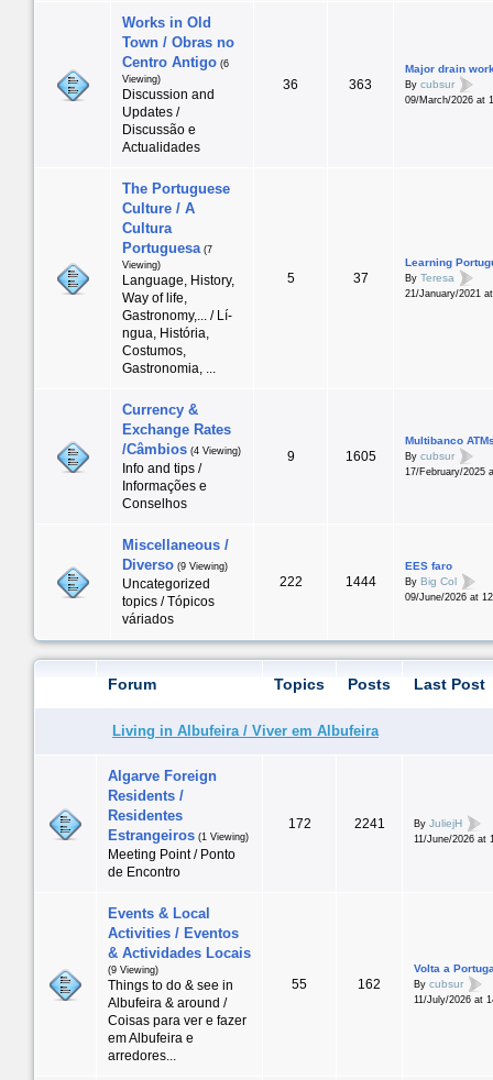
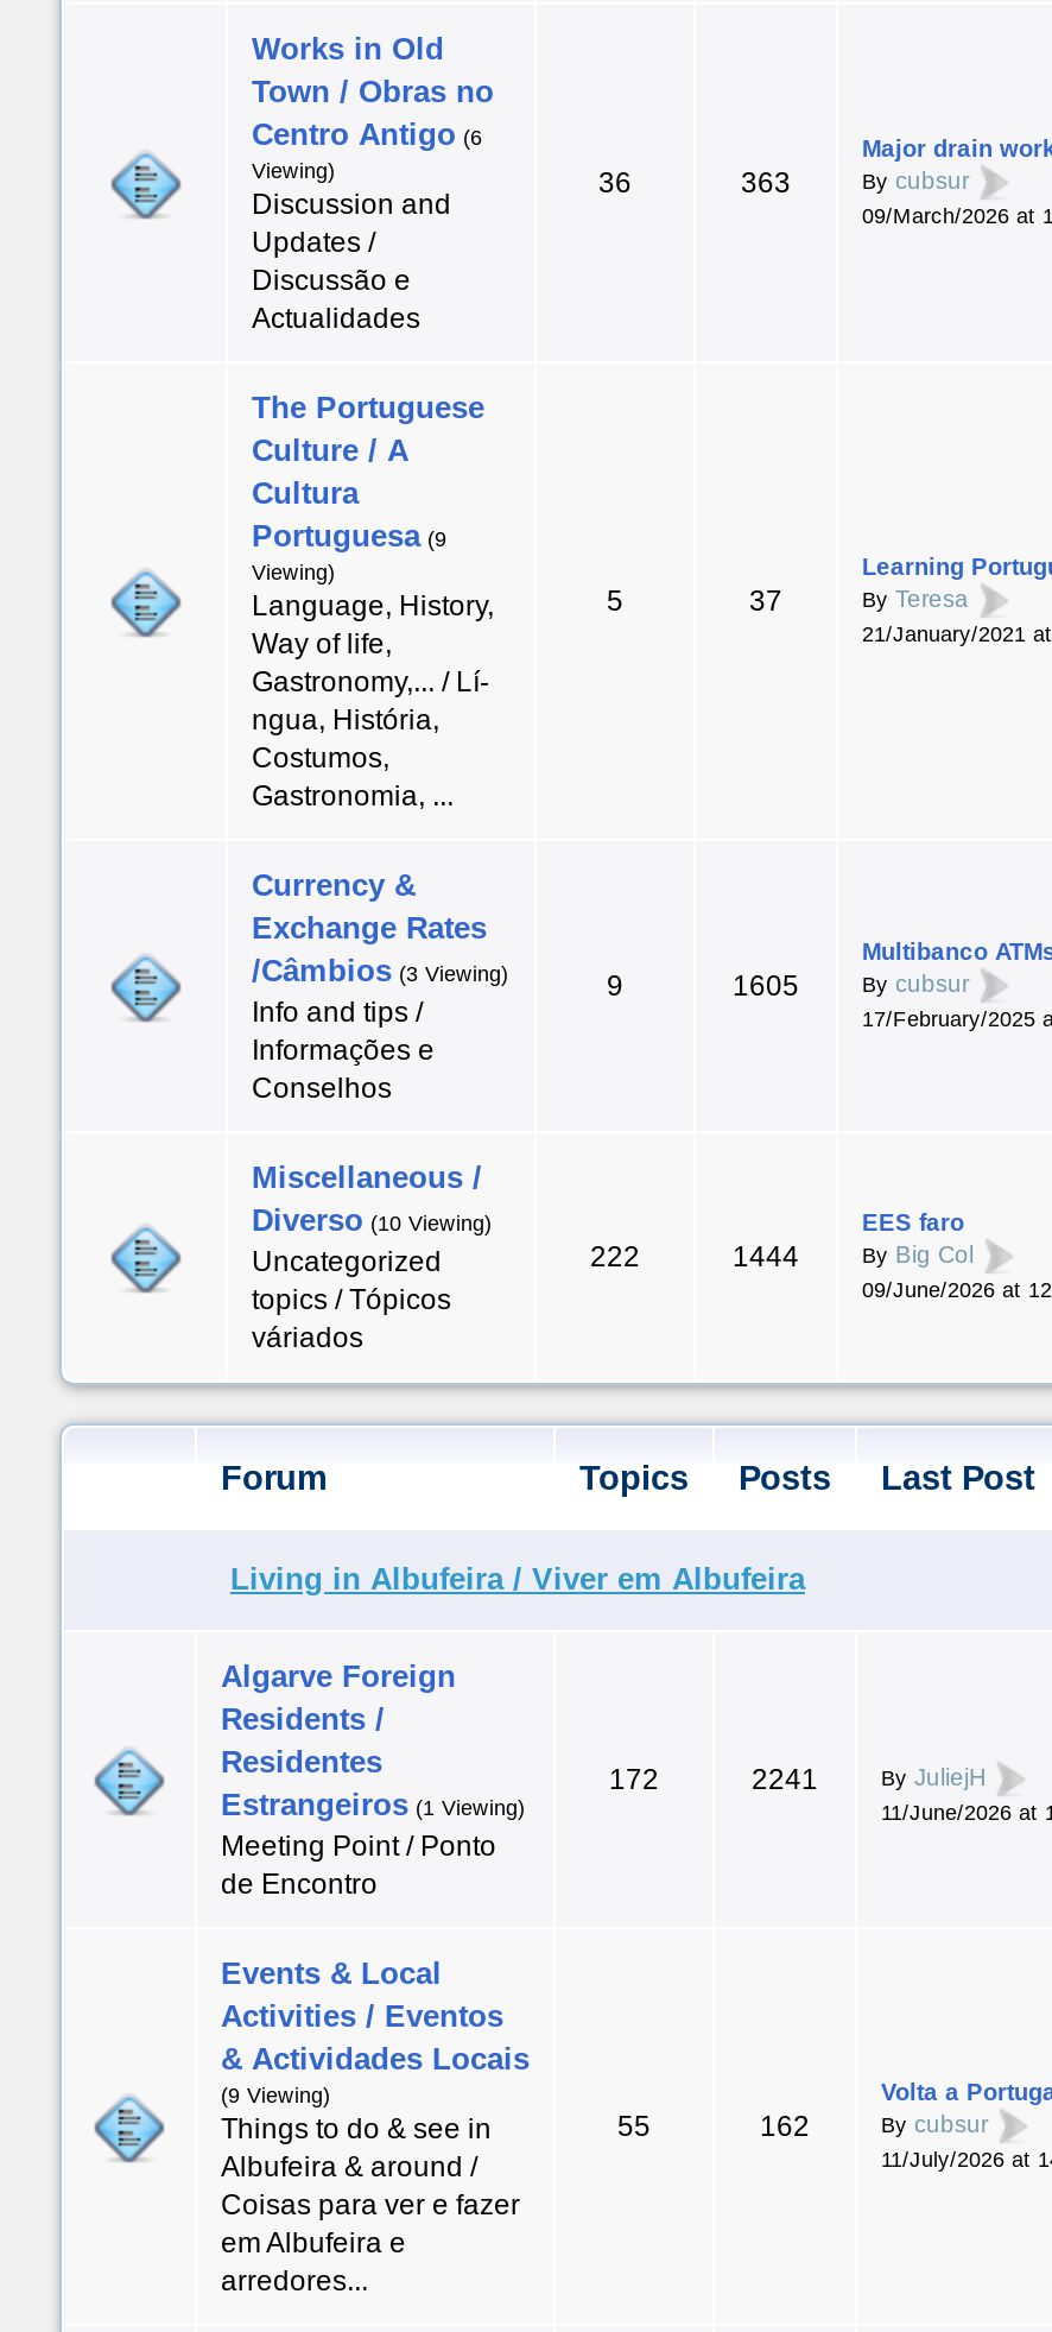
[122,240,212,256] Portuguesa (7 -> [252,518,446,554] Portuguesa (9
[122,441,241,458] /Câmbios (4 Viewing) -> [252,953,508,988] /Câmbios (3 Viewing)
[122,556,228,573] Diverso (9 Viewing) -> [252,1202,492,1238] Diverso (10 Viewing)

